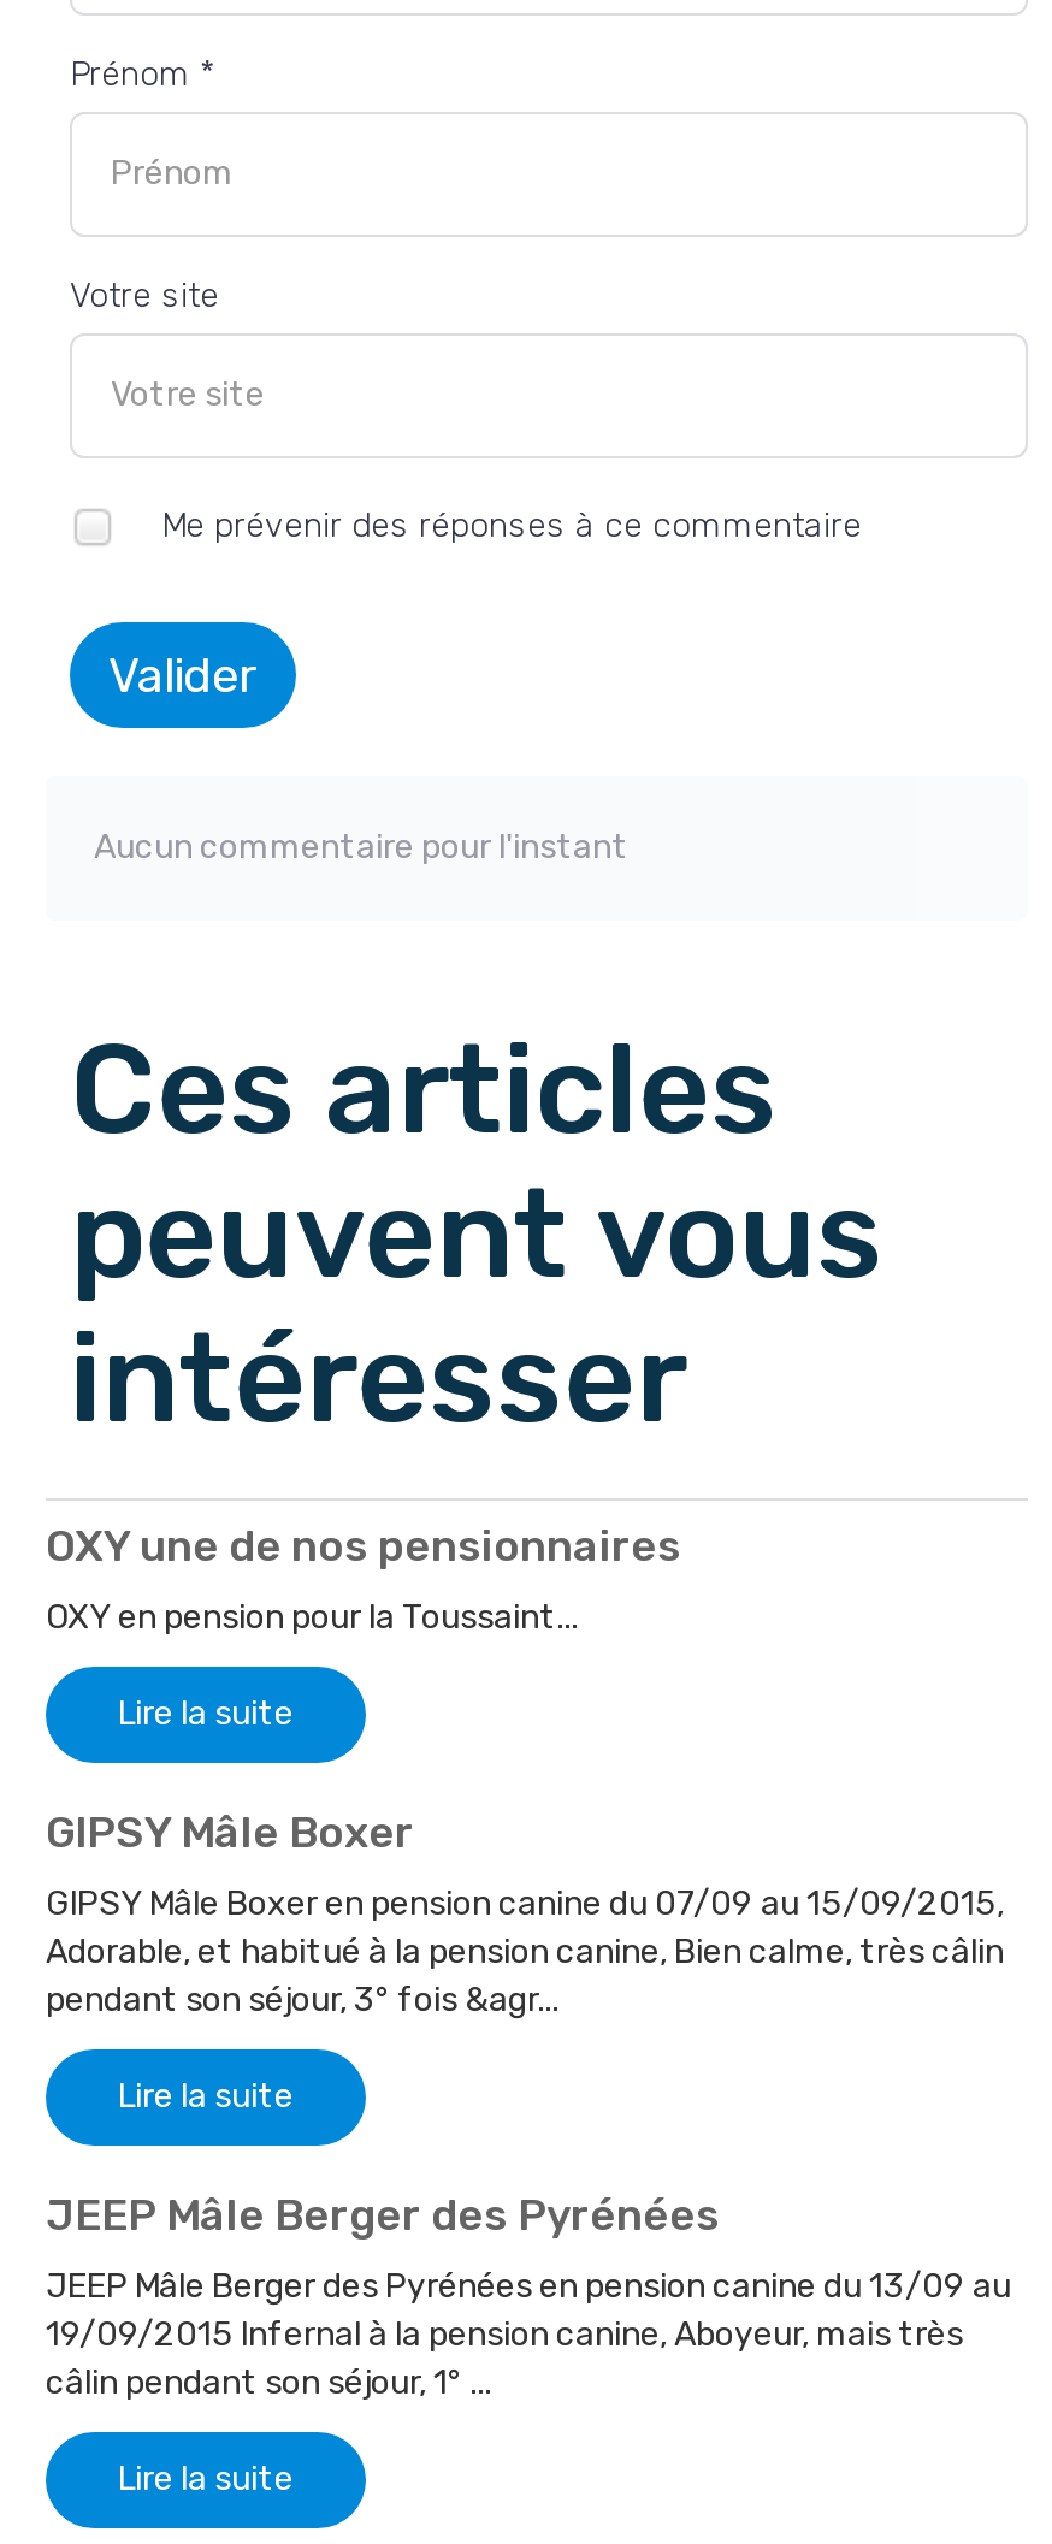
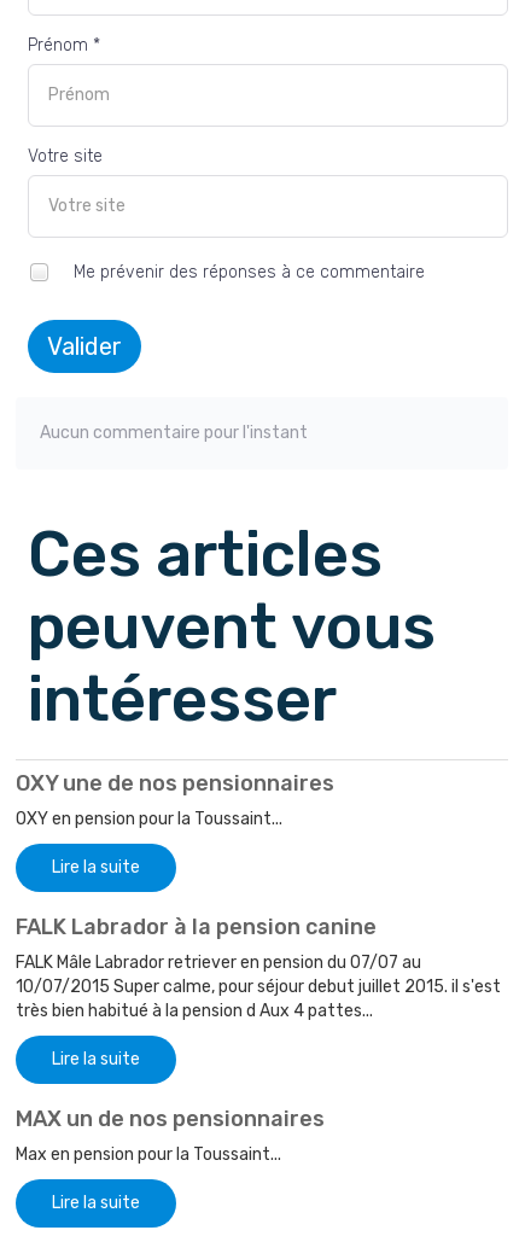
[46,1806,414,1859] GIPSY Mâle Boxer -> [16,914,377,940] FALK Labrador à la pension canine
[46,1883,1004,2020] GIPSY Mâle Boxer en pension canine du 07/09 au 15/09/2015, | Adorable, et habitué à la pension canine, Bien calme, très câlin | pendant son séjour, 3° fois &agr... -> [16,952,501,1021] FALK Mâle Labrador retriever en pension du 07/07 au | 10/07/2015 Super calme, pour séjour debut juillet 2015. il s'est | très bien habitué à la pension d Aux 4 pattes...
[46,2189,720,2242] JEEP Mâle Berger des Pyrénées -> [16,1106,325,1132] MAX un de nos pensionnaires
[46,2266,1011,2403] JEEP Mâle Berger des Pyrénées en pension canine du 13/09 au | 19/09/2015 Infernal à la pension canine, Aboyeur, mais très | câlin pendant son séjour, 1° ... -> [16,1144,281,1165] Max en pension pour la Toussaint...

